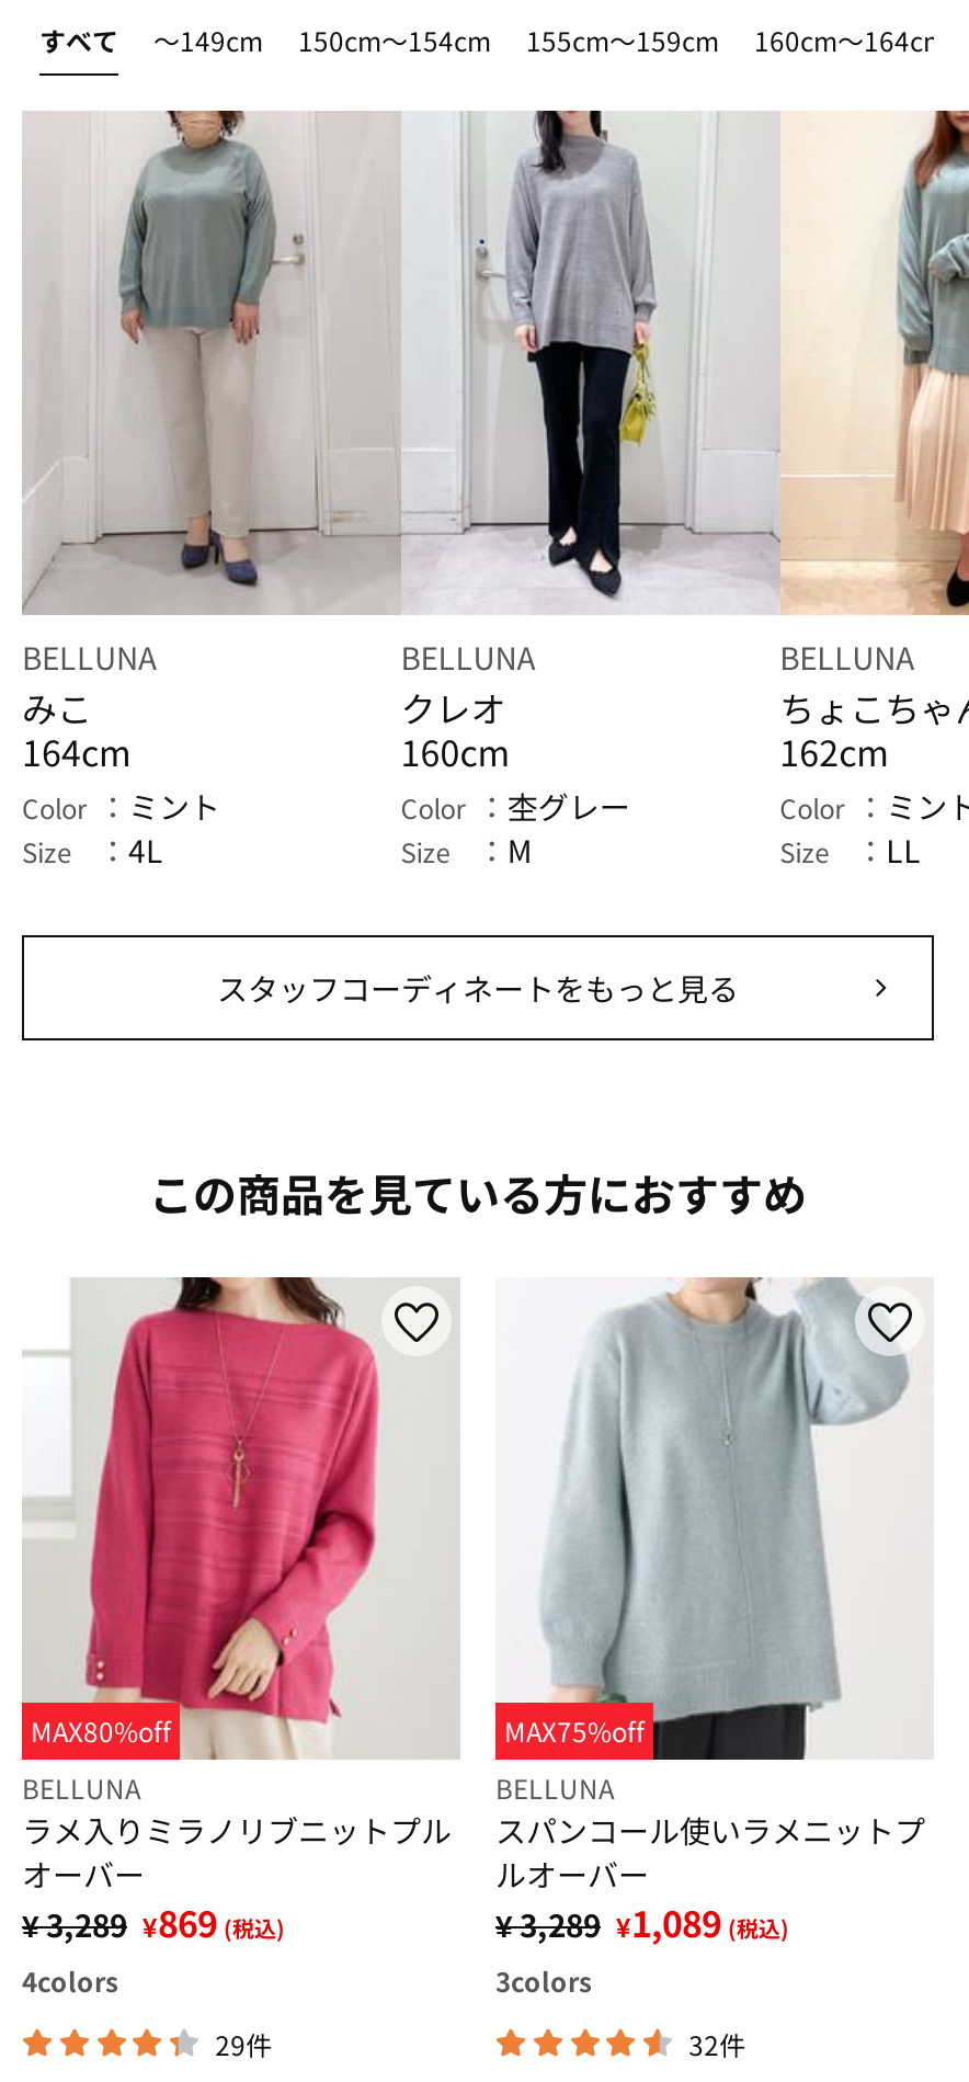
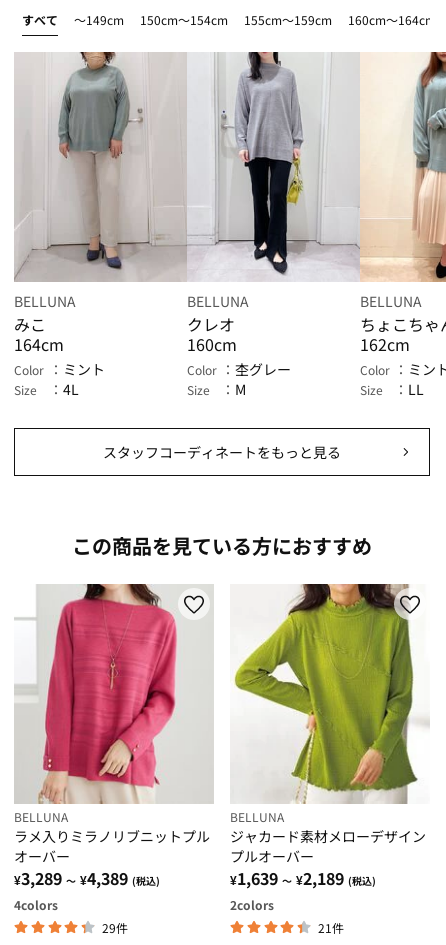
[495,1277,925,2063] [image] | スパンコール使いラメニットプ | ルオーバー | ¥ 3,289 ¥1,089 (税込) | 3colors | 32件 -> [230,583,426,936] [image] | ジャカード素材メローデザイン | プルオーバー | ¥1,639 ～ ¥2,189 (税込) | 2colors | 21件
[31,1712,171,1749] MAX80%off -> none
[504,1712,645,1749] MAX75%off -> none
[22,1896,285,1949] ¥ 3,289 ¥869 (税込) -> [14,866,160,890] ¥3,289 ～ ¥4,389 (税込)

